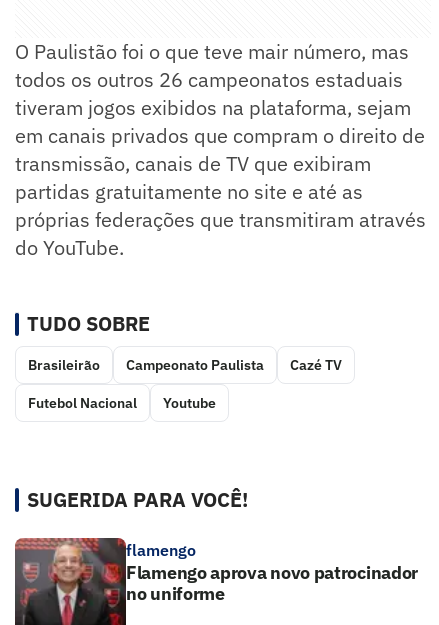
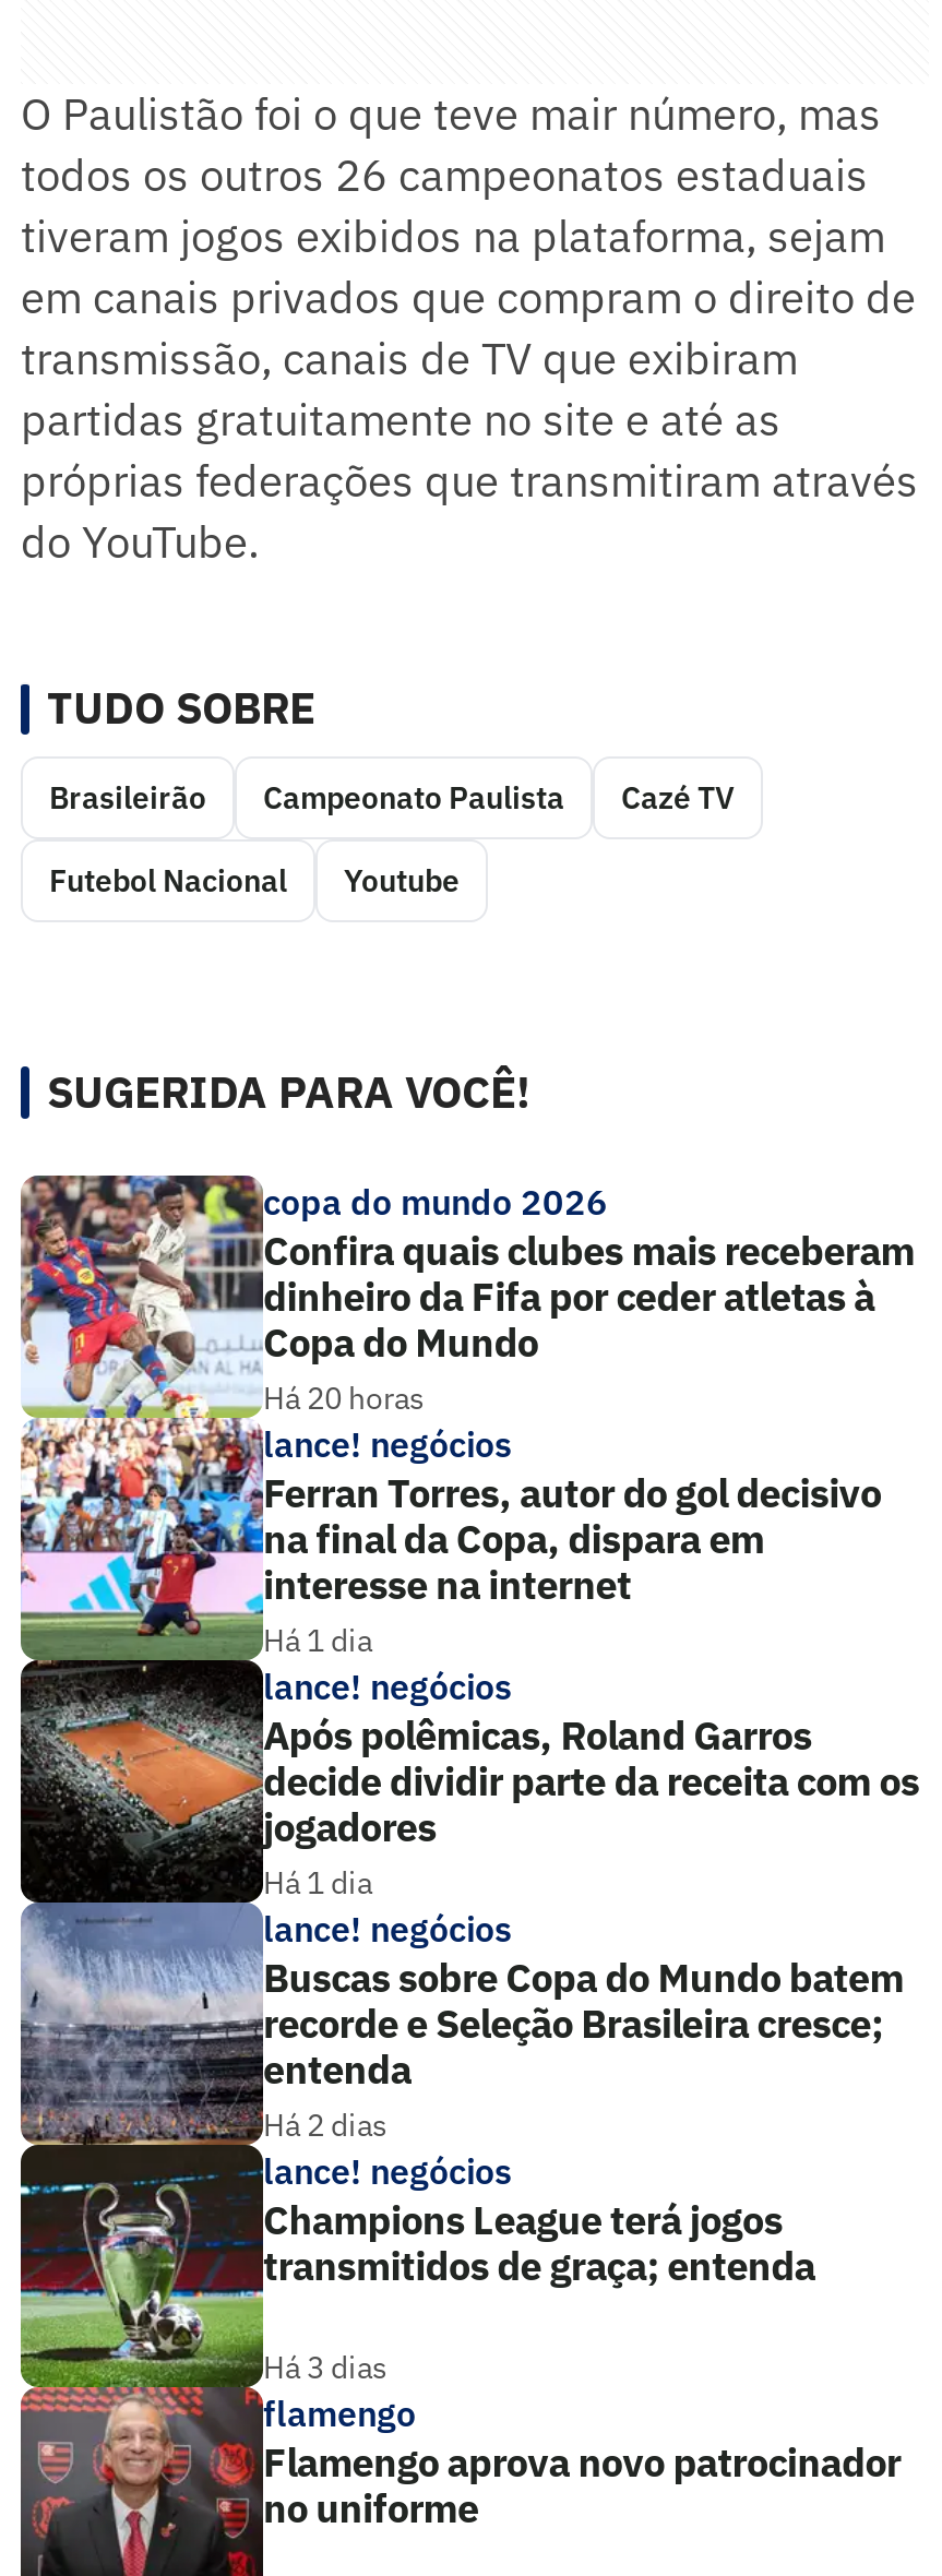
none -> [19,1174,919,2390] [image] | copa do mundo 2026 | Confira quais clubes mais receberam | dinheiro da Fifa por ceder atletas à | Copa do Mundo | Há 20 horas | lance! negócios | Ferran Torres, autor do gol decisivo | na final da Copa, dispara em | interesse na internet | Há 1 dia | lance! negócios | Após polêmicas, Roland Garros | decide dividir parte da receita com os | jogadores | Há 1 dia | lance! negócios | Buscas sobre Copa do Mundo batem | recorde e Seleção Brasileira cresce; | entenda | Há 2 dias | lance! negócios | Champions League terá jogos | transmitidos de graça; entenda | Há 3 dias

